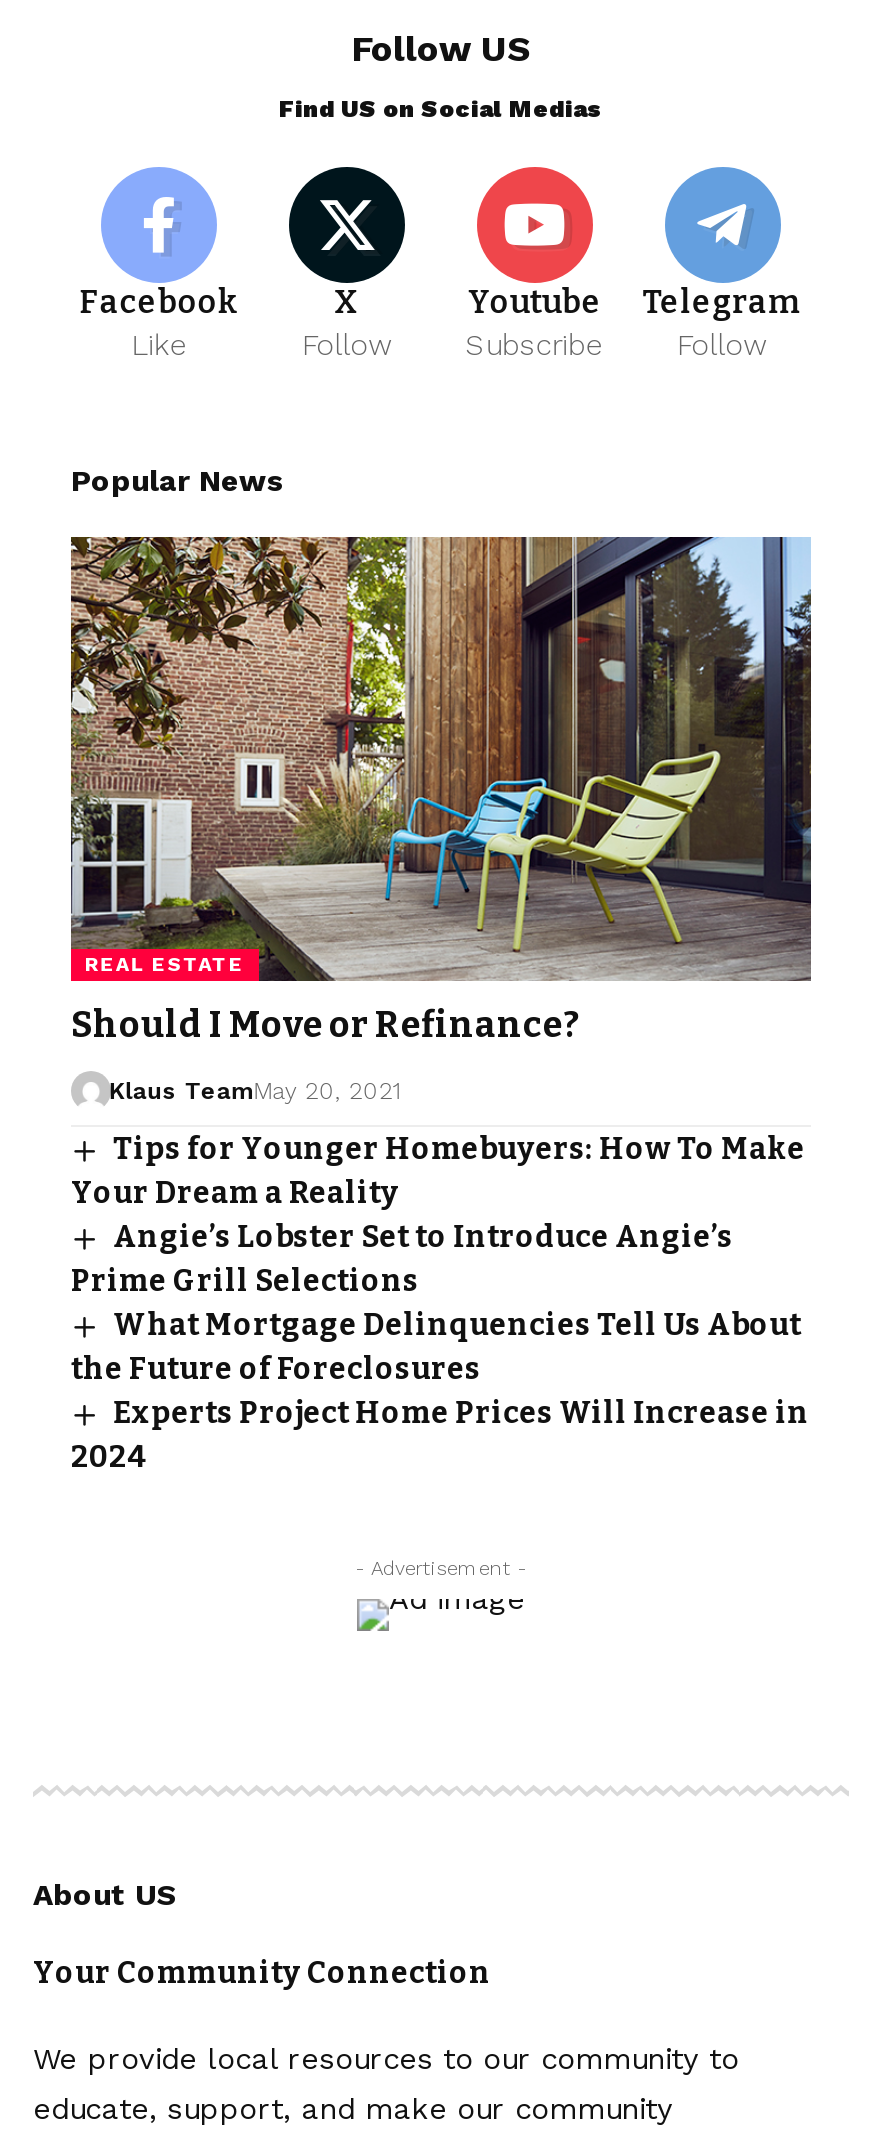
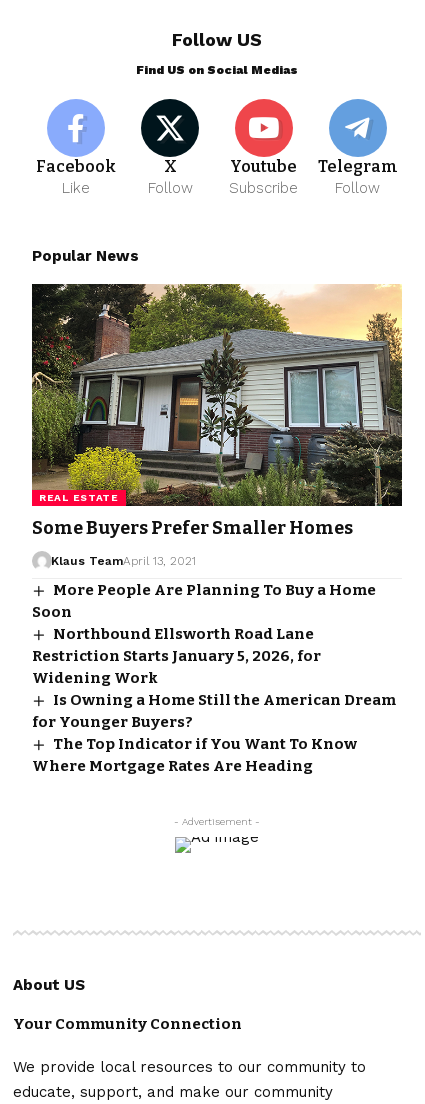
[69,535,813,1046] [image] | Should I Move or Refinance? -> [31,283,403,539] [image] | Some Buyers Prefer Smaller Homes
[109,1076,401,1104] Klaus TeamMay 20, 2021 -> [51,554,196,568] Klaus TeamApril 13, 2021
[71,1130,809,1474] Tips for Younger Homebuyers: How To Make | Your Dream a Reality | Angie’s Lobster Set to Introduce Angie’s | Prime Grill Selections | What Mortgage Delinquencies Tell Us About | the Future of Foreclosures | Experts Project Home Prices Will Increase in | 2024 -> [32,581,396,775] More People Are Planning To Buy a Home | Soon | Northbound Ellsworth Road Lane | Restriction Starts January 5, 2026, for | Widening Work | Is Owning a Home Still the American Dream | for Younger Buyers? | The Top Indicator if You Want To Know | Where Mortgage Rates Are Heading

